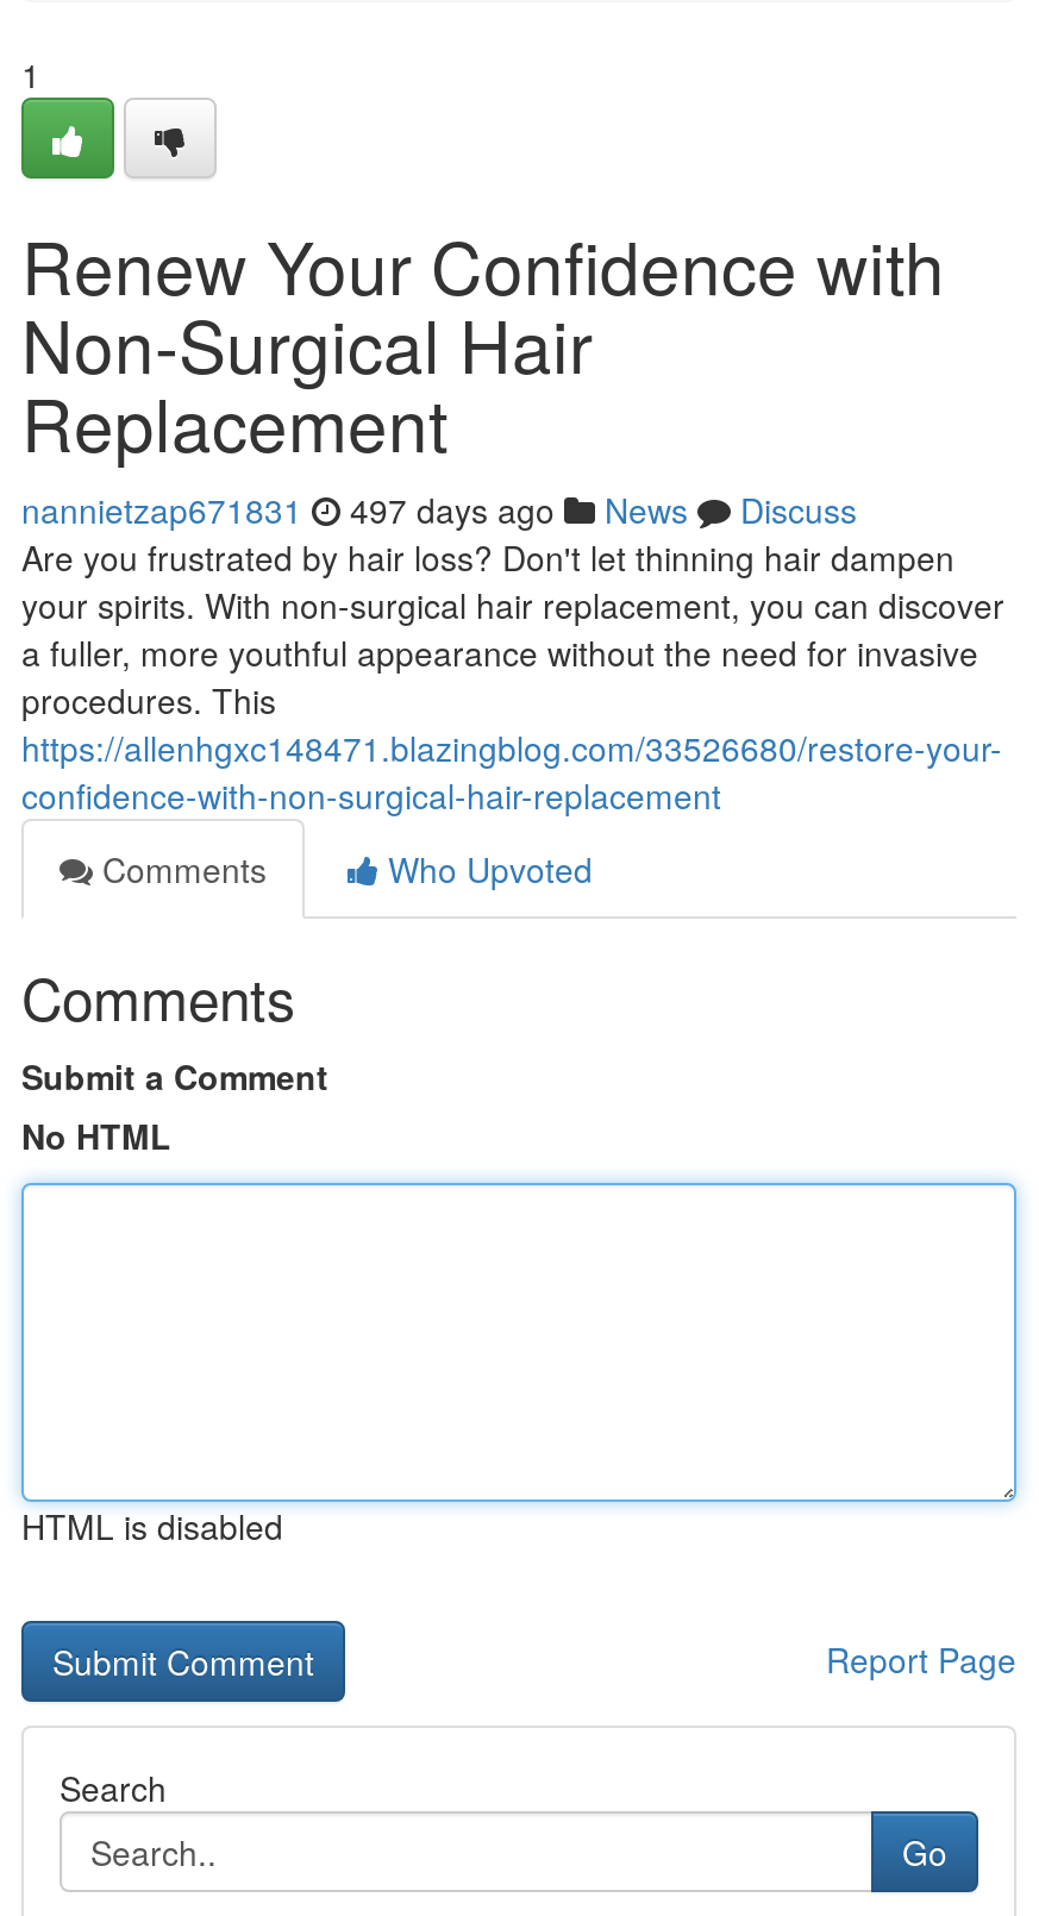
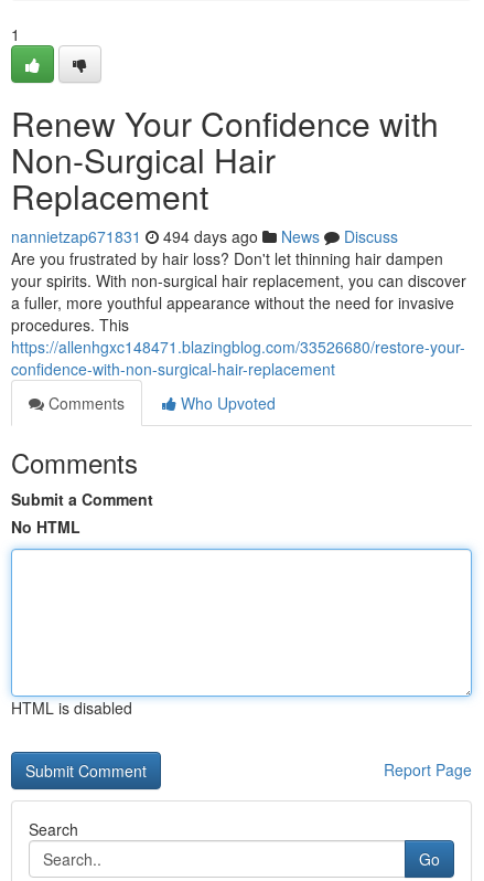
[21,486,857,533] nannietzap671831 497 days ago News Discuss -> [11,225,398,247] nannietzap671831 494 days ago News Discuss

